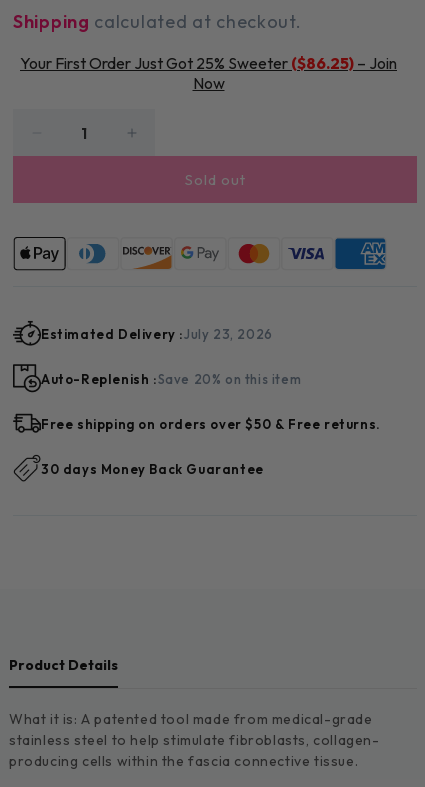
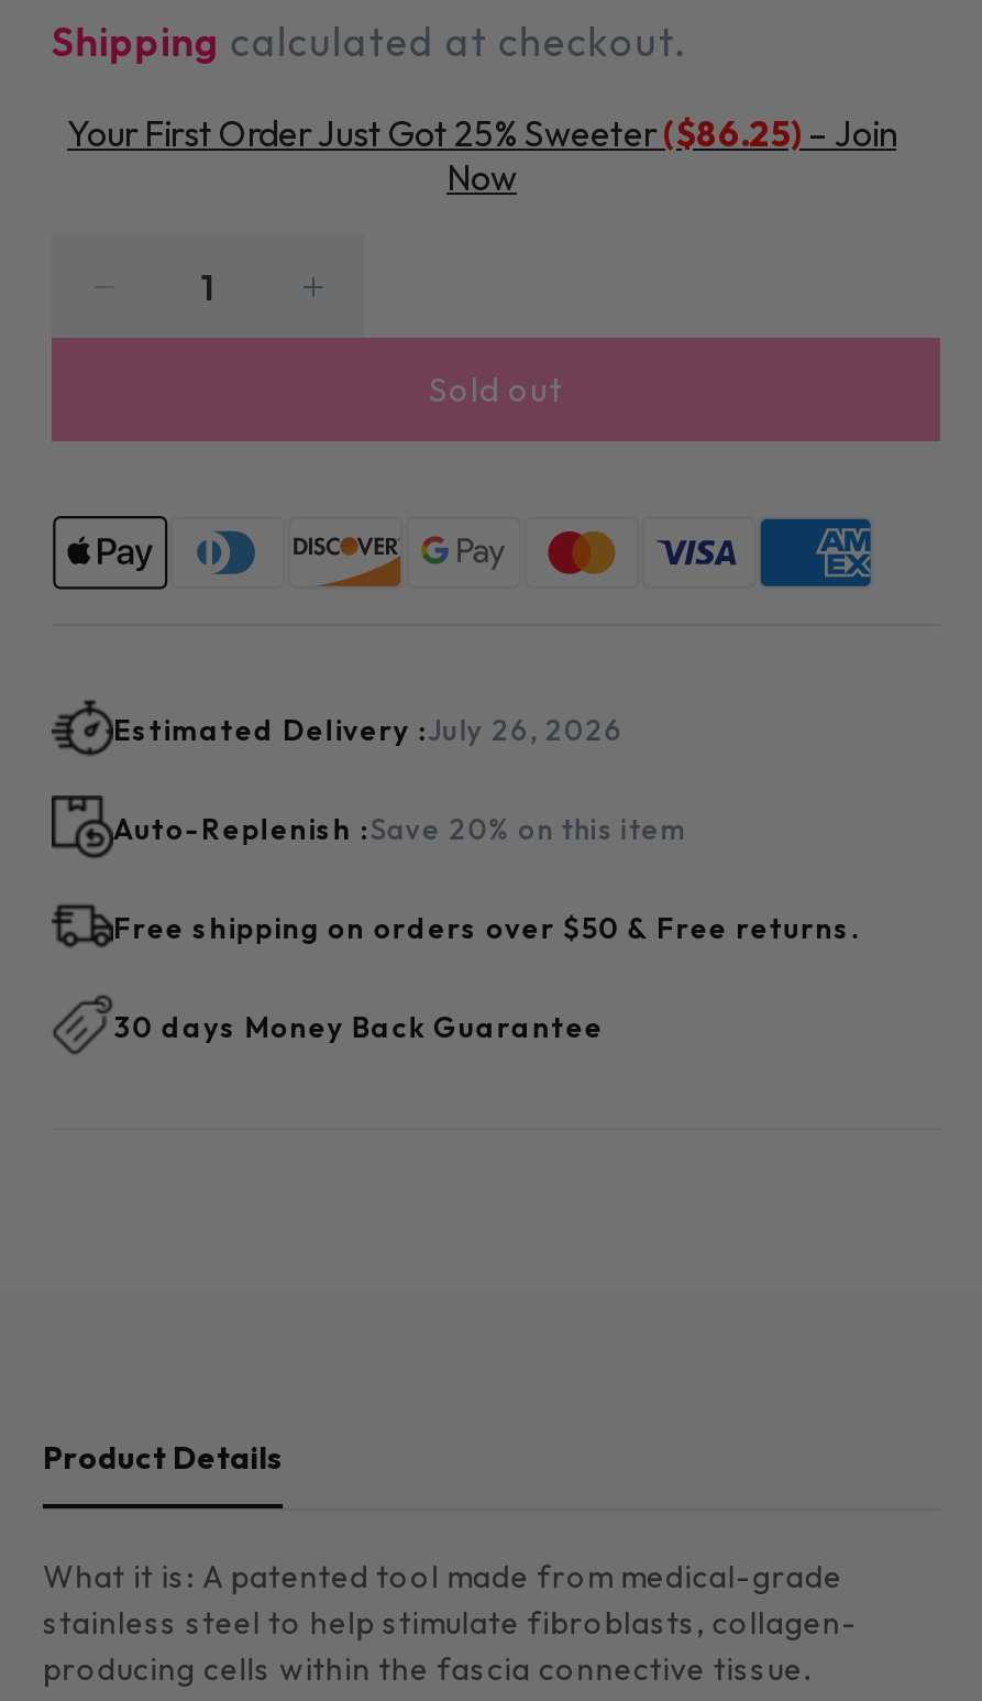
[41,326,273,342] Estimated Delivery : July 23, 2026 -> [113,711,623,746] Estimated Delivery : July 26, 2026

